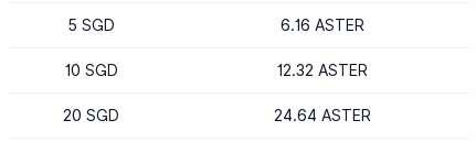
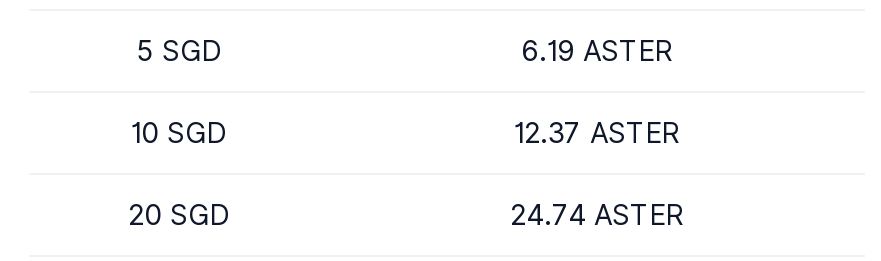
[280,15,364,34] 6.16 ASTER -> [521,33,673,67] 6.19 ASTER
[277,61,367,79] 12.32 ASTER -> [514,115,680,149] 12.37 ASTER
[273,106,371,124] 24.64 ASTER -> [510,197,684,231] 24.74 ASTER

